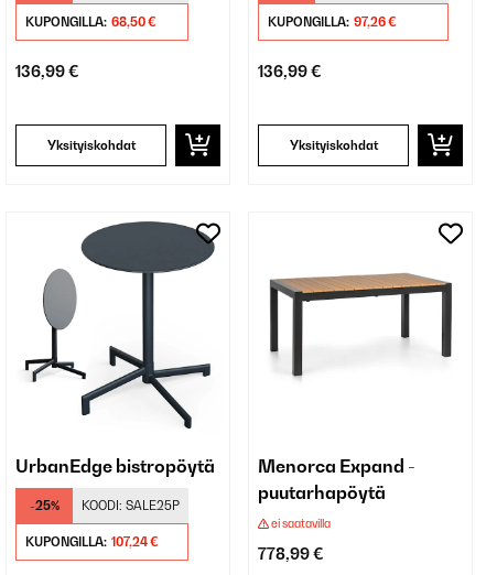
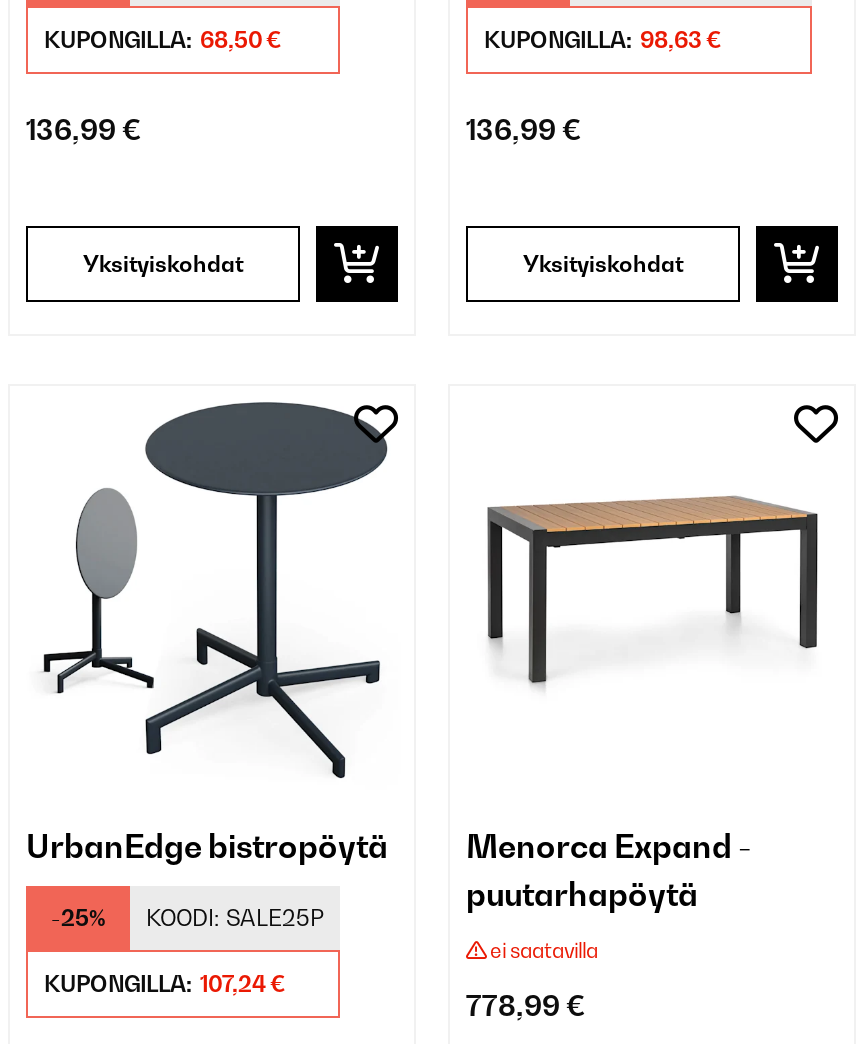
[268,14,397,30] KUPONGILLA: 97,26 € -> [484,26,722,54] KUPONGILLA: 98,63 €

